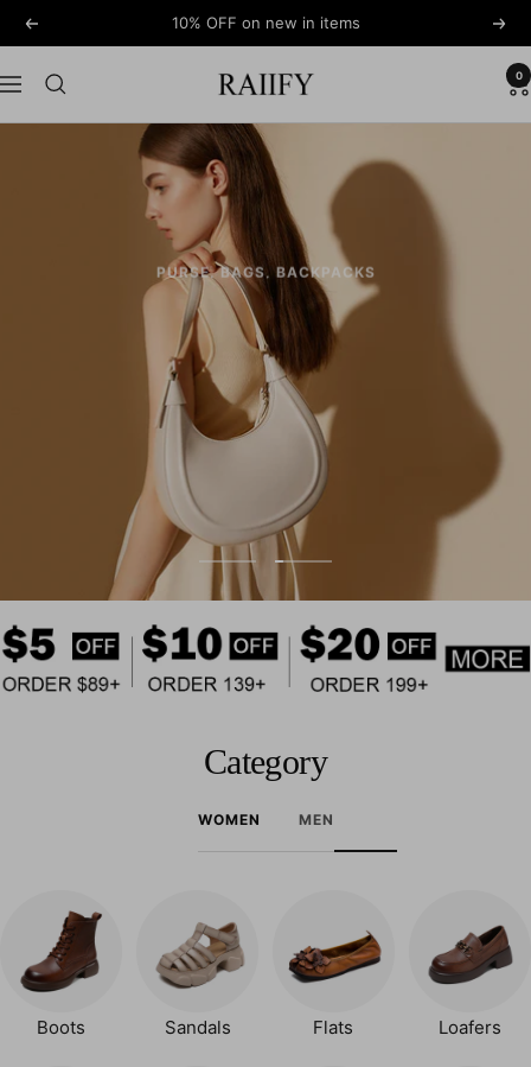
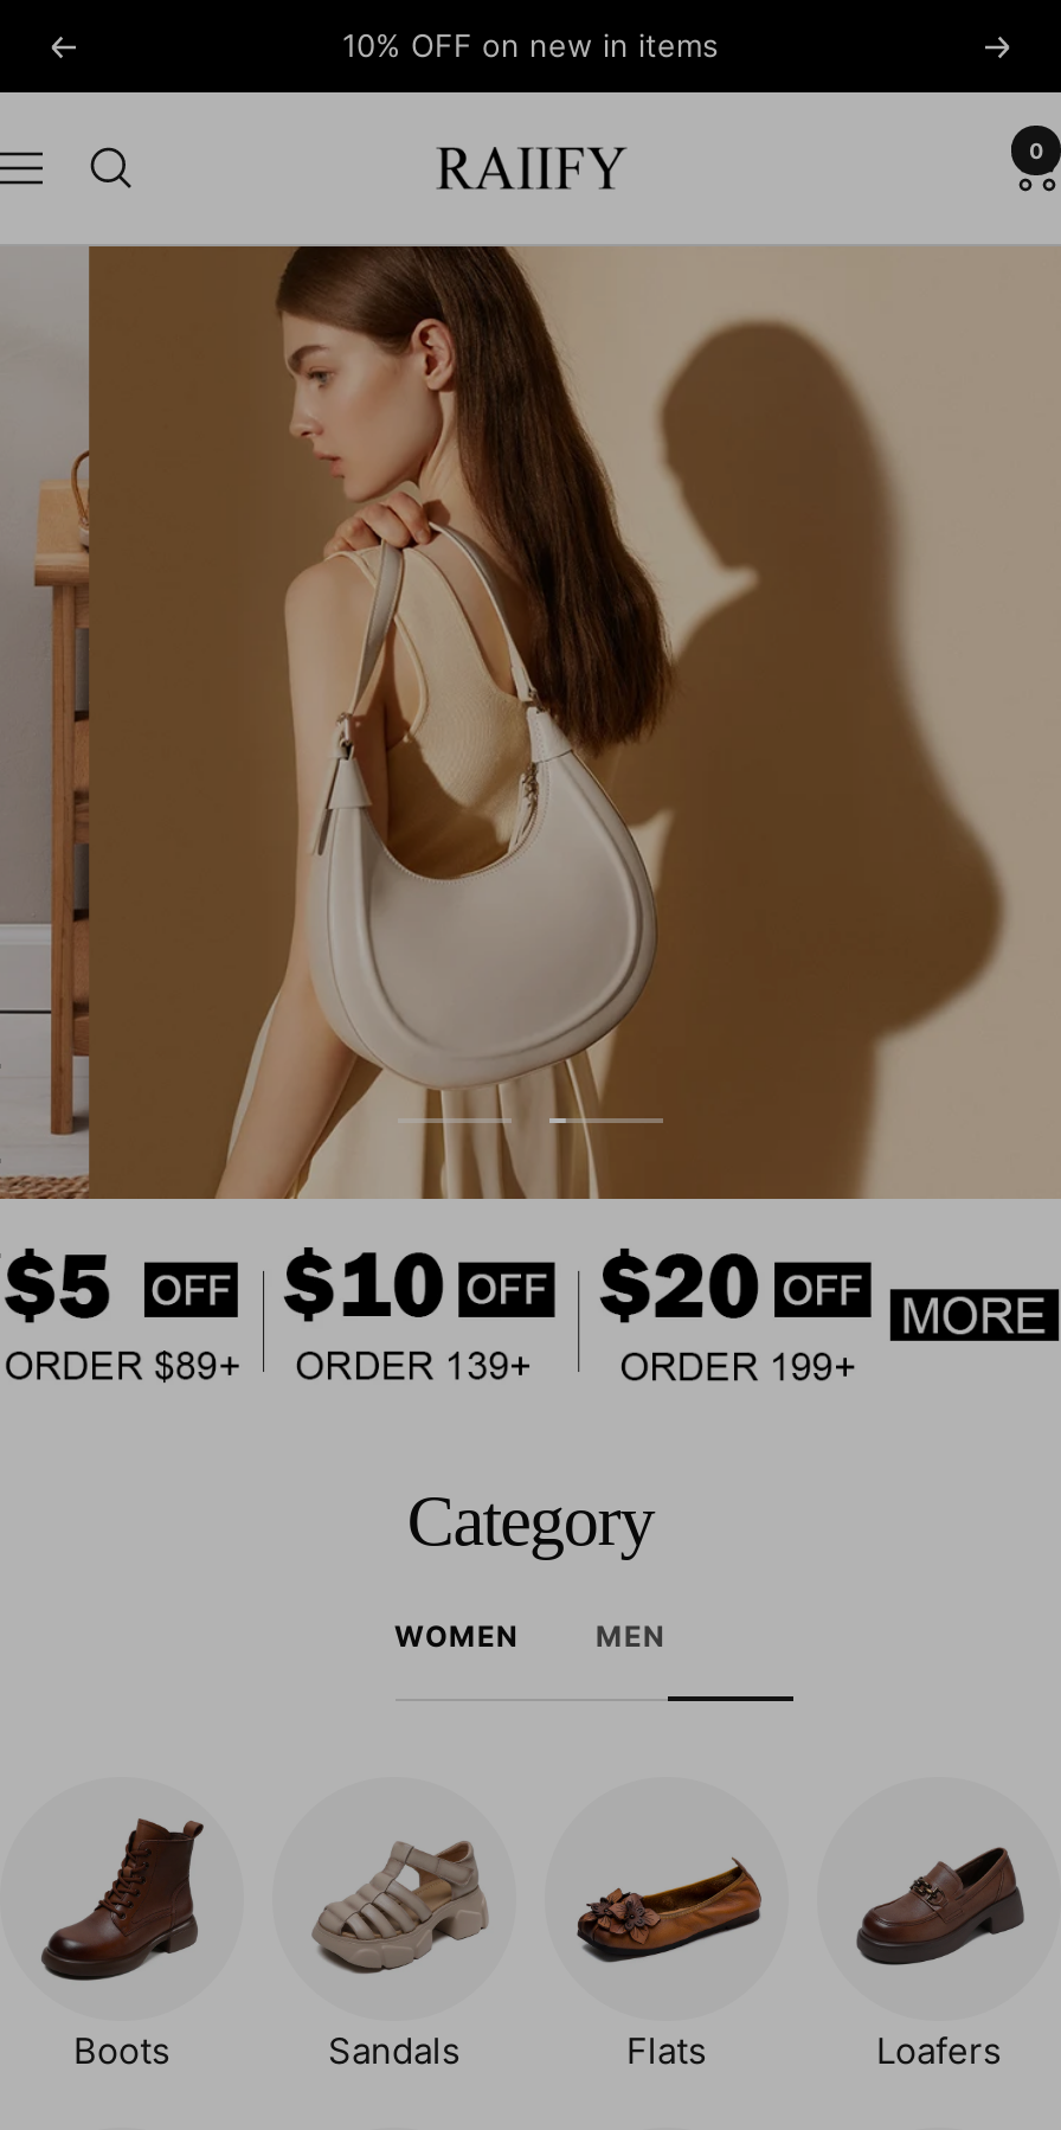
none -> [7,246,92,1199] [image]

